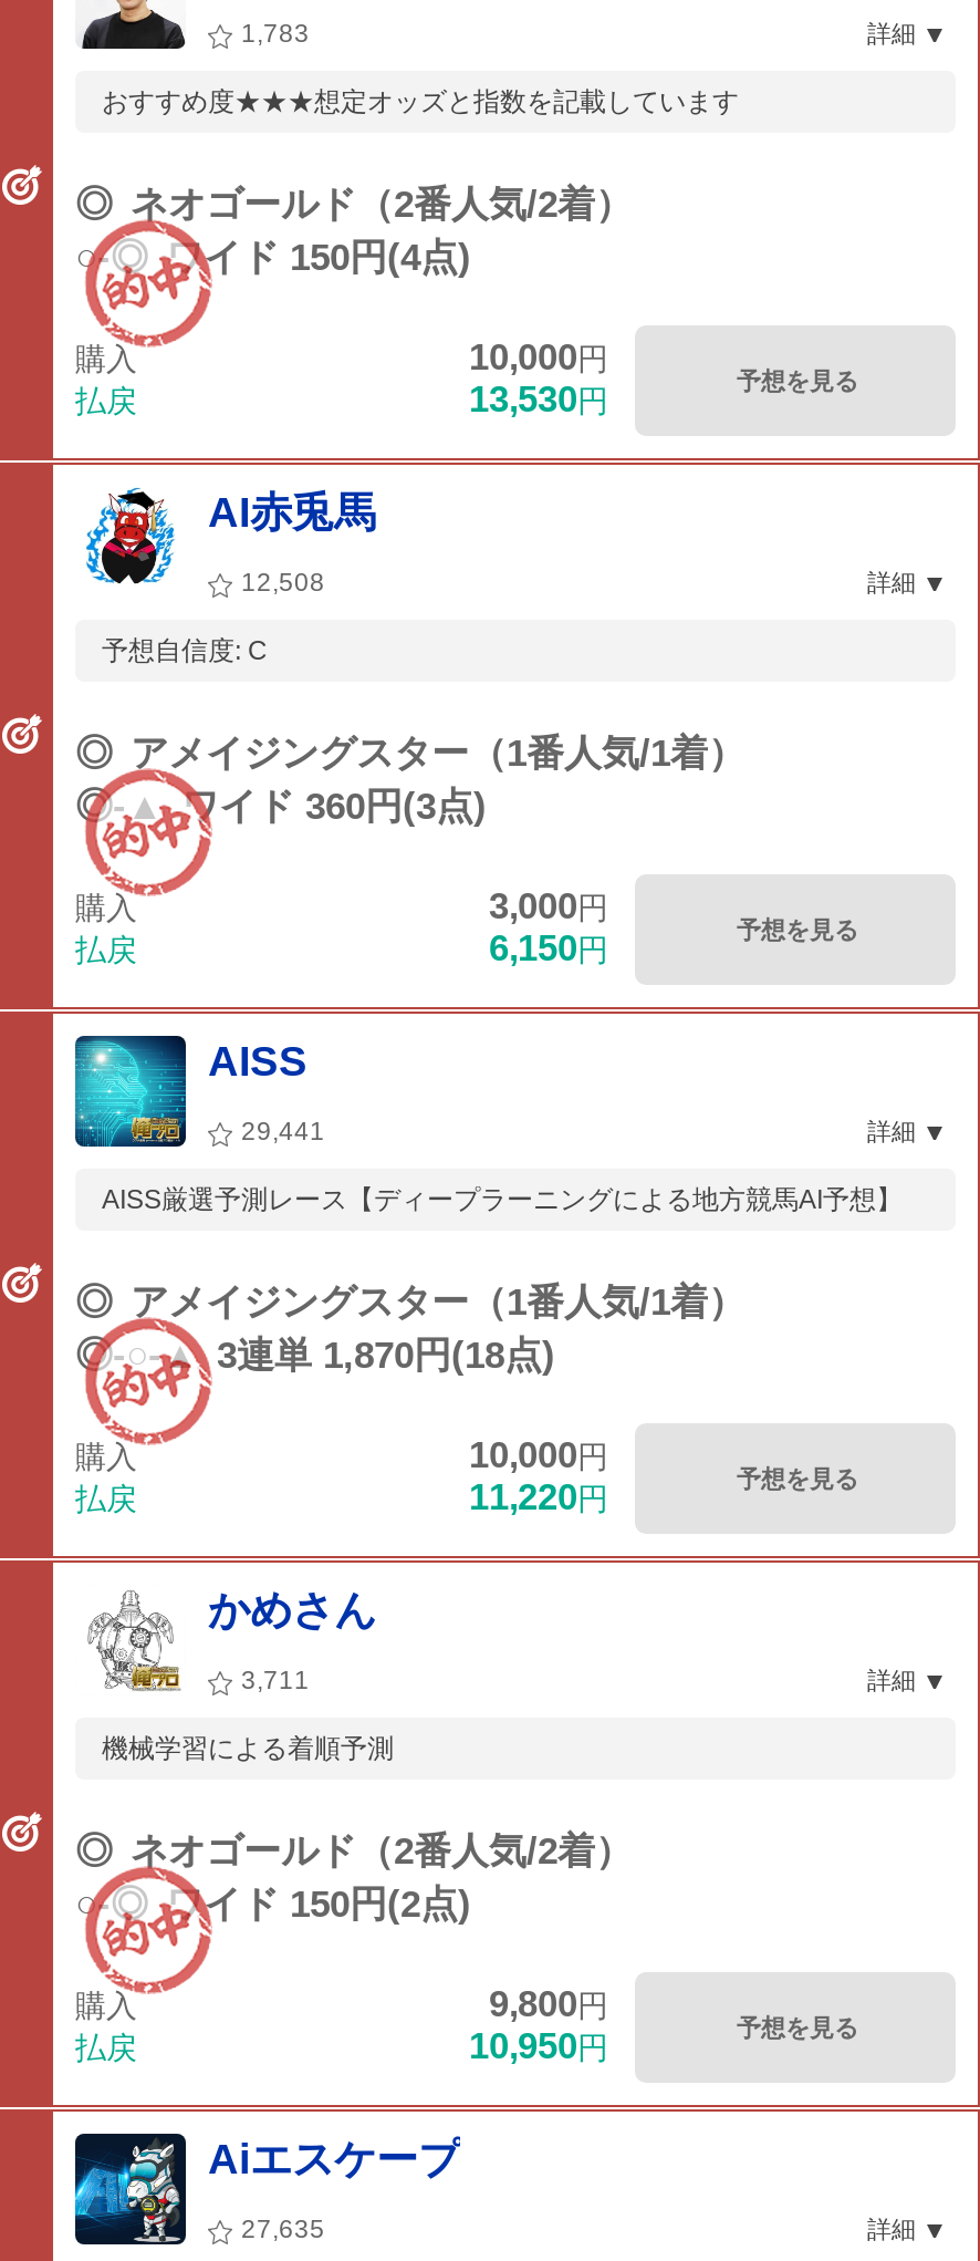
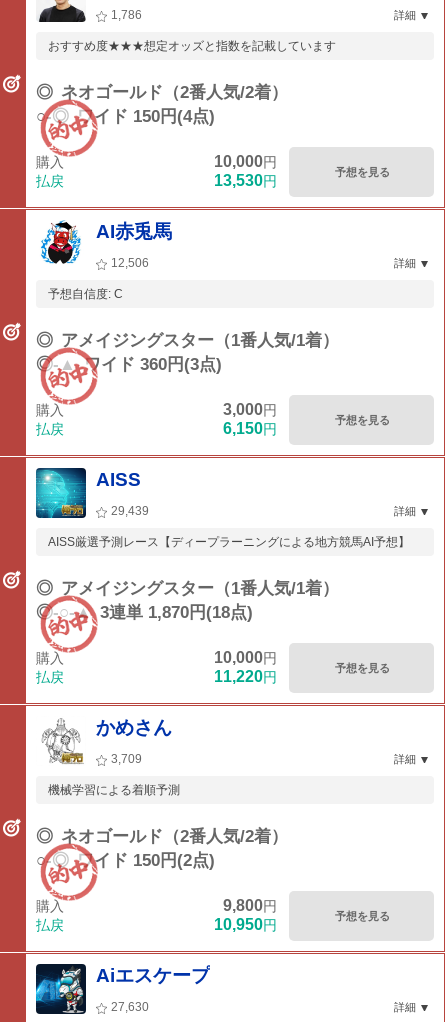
[241,20,310,46] 1,783 -> [111,9,142,21] 1,786
[241,569,325,595] 12,508 -> [111,257,149,269] 12,506
[241,1118,325,1144] 29,441 -> [111,505,149,517] 29,439
[241,1667,310,1693] 3,711 -> [111,753,142,765] 3,709
[241,2216,325,2242] 27,635 -> [111,1001,149,1013] 27,630

